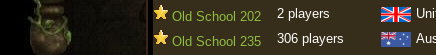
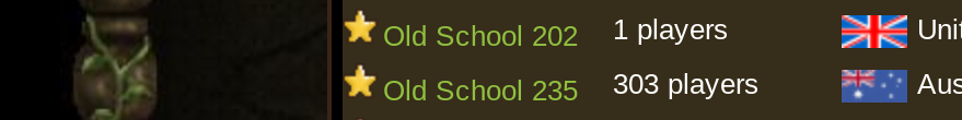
[171,6,329,24] Old School 202 2 players -> [383,13,729,52] Old School 202 1 players
[171,31,343,49] Old School 235 306 players -> [383,68,760,107] Old School 235 303 players

